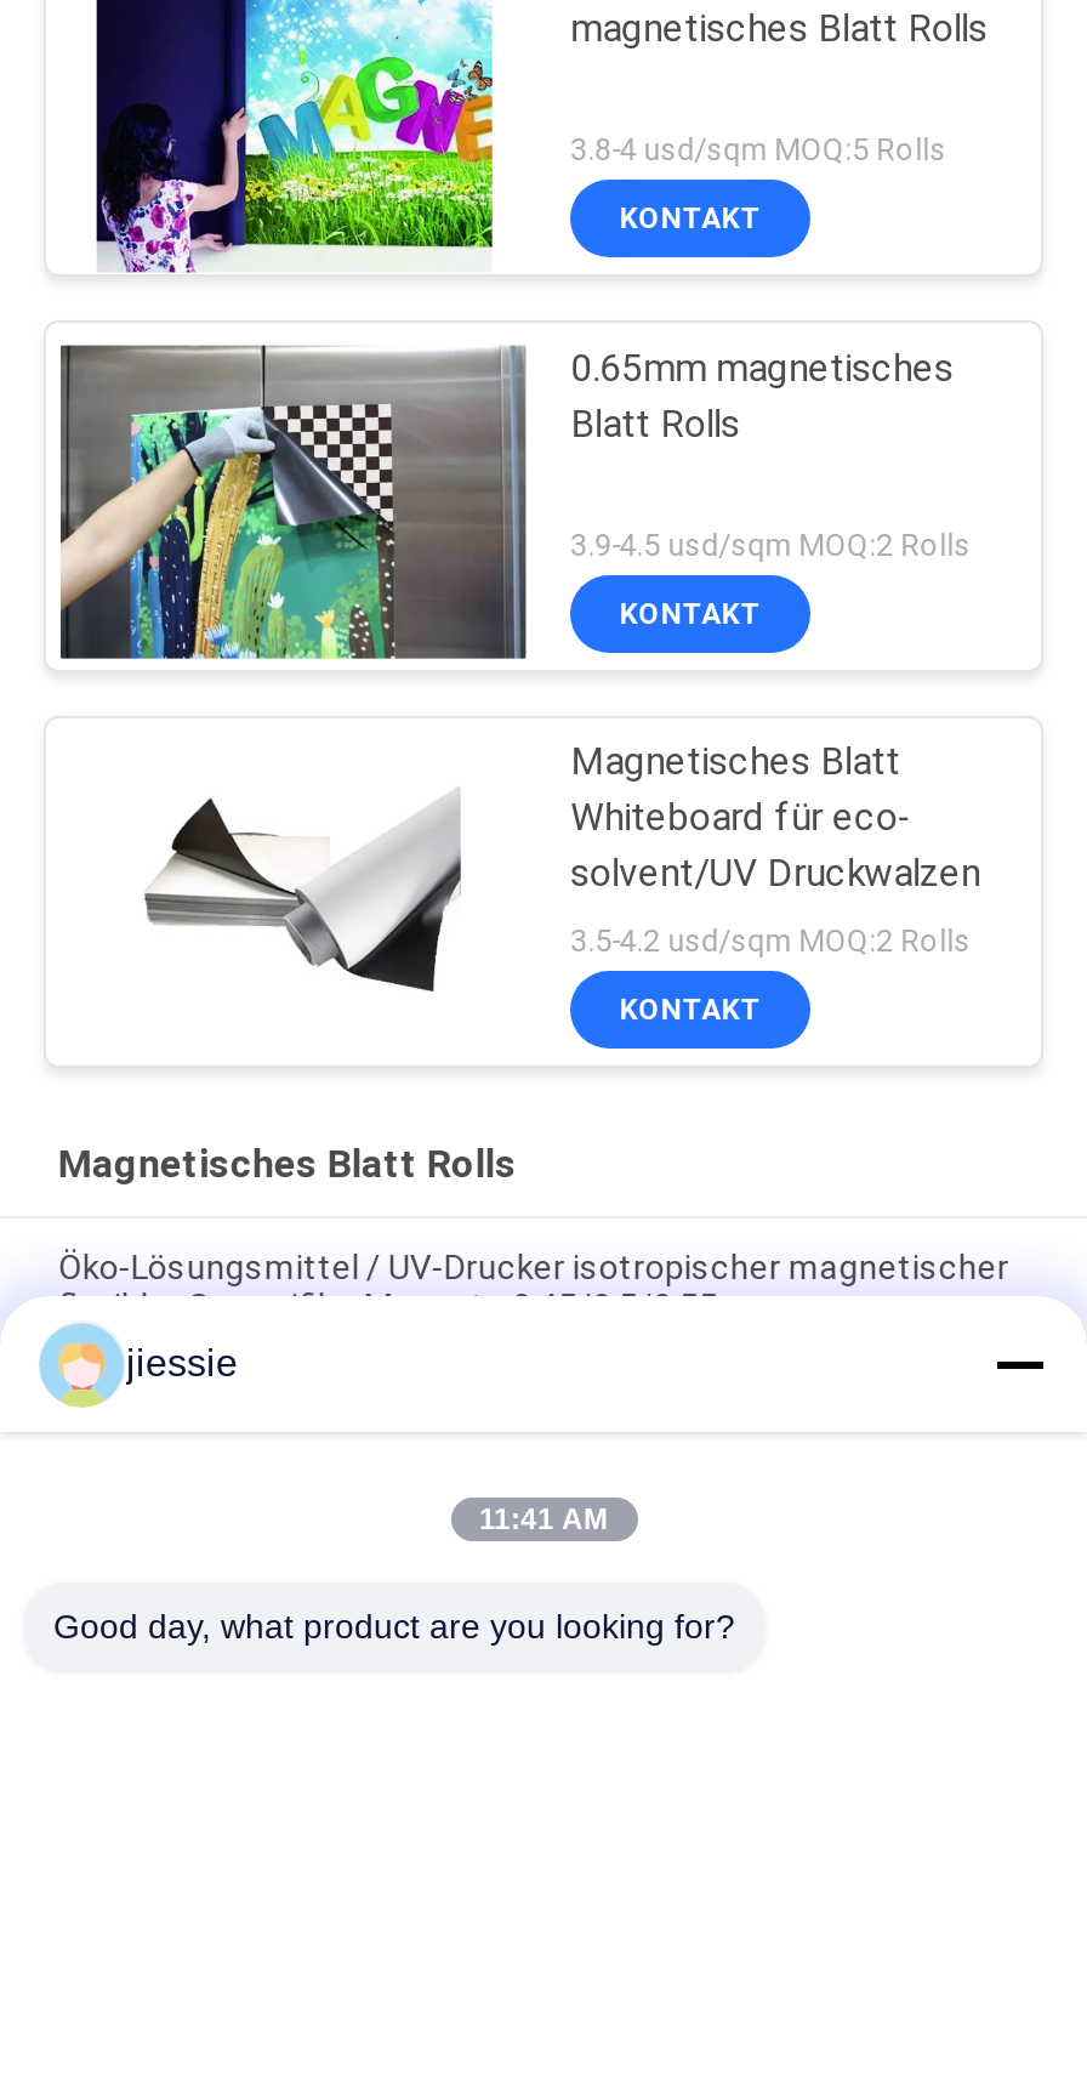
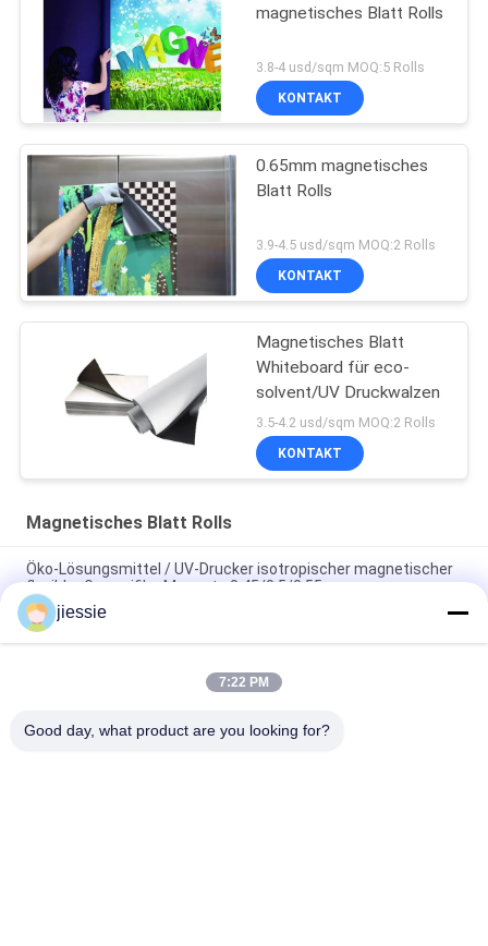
[479,1502,608,1536] 11:41 AM -> [219,675,269,690] 7:22 PM

